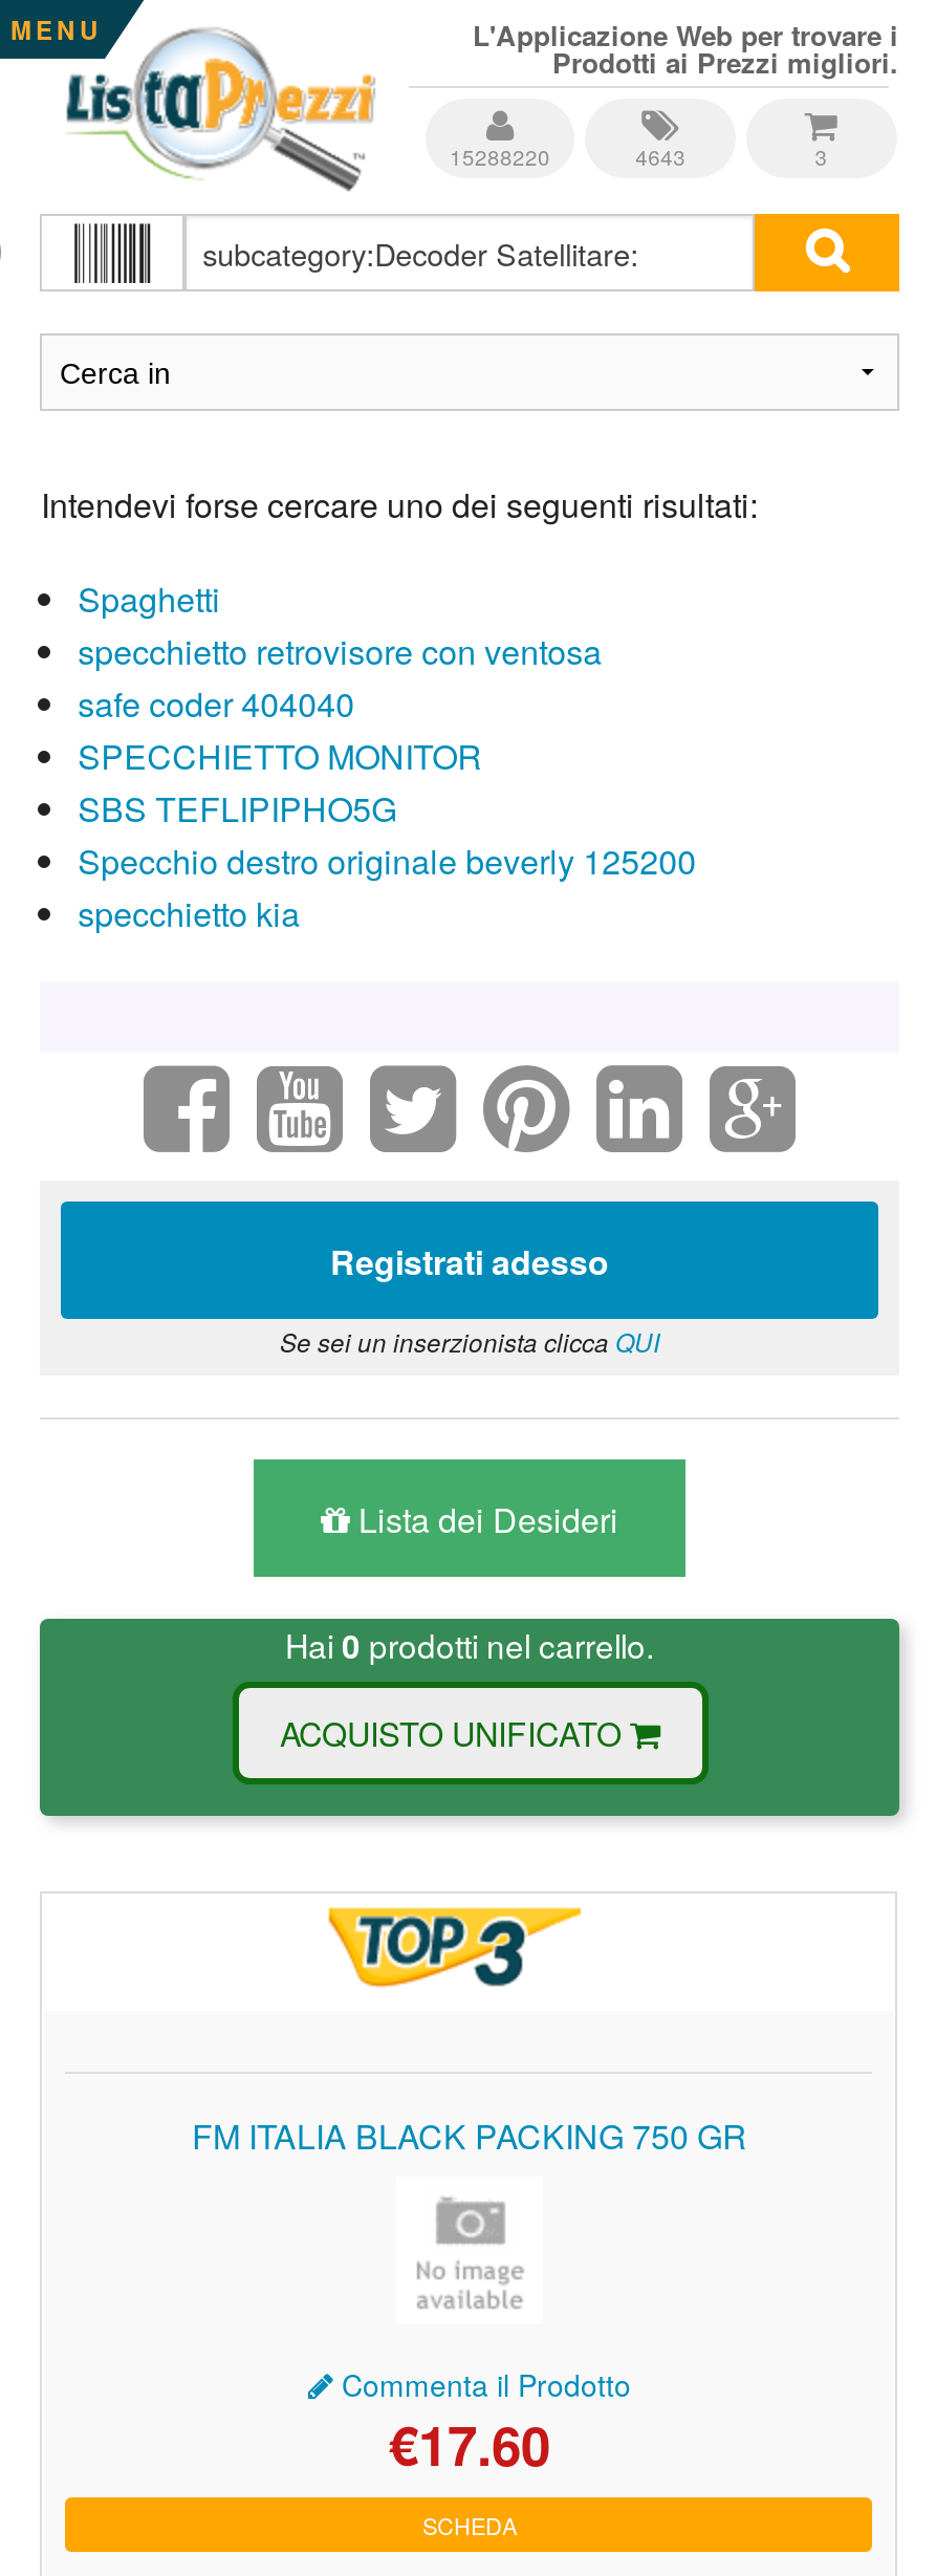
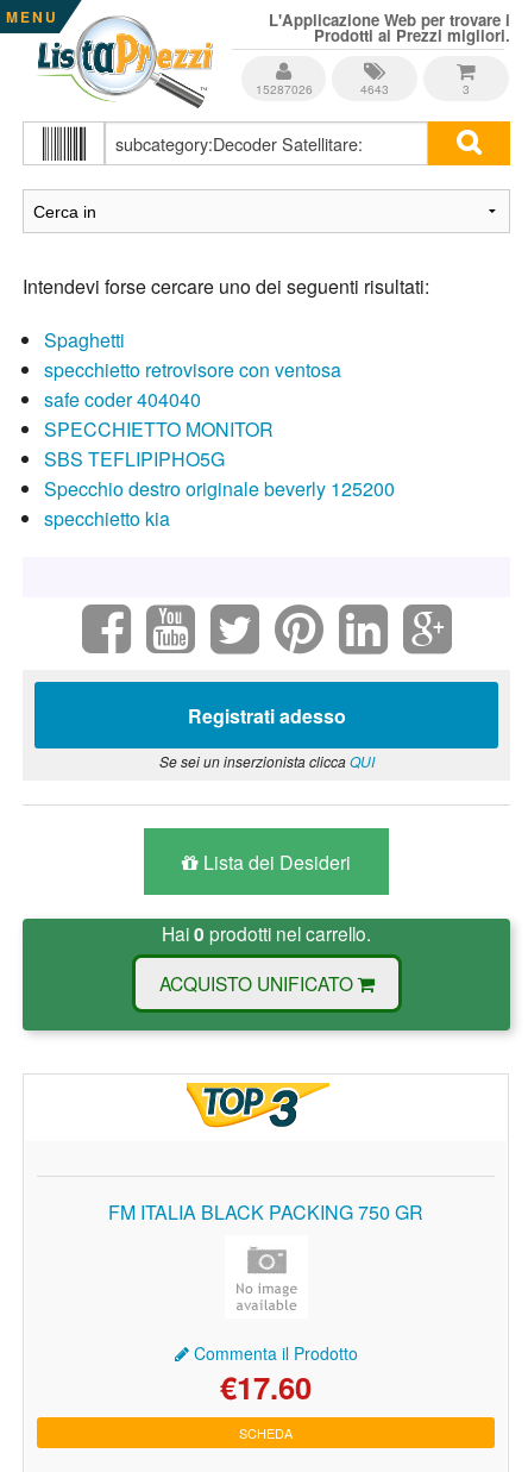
[450,140,550,172] 15288220 -> [255,80,312,98] 15287026

